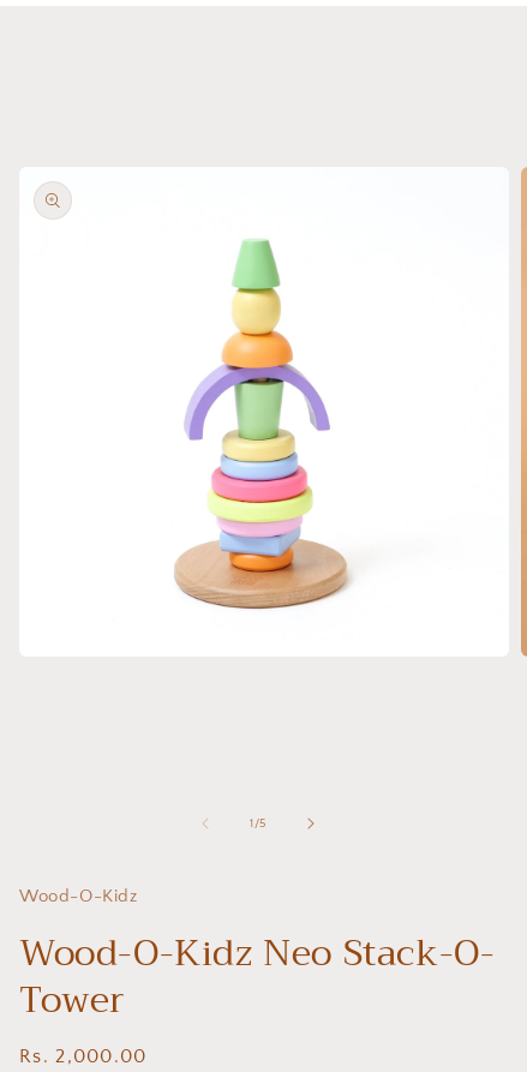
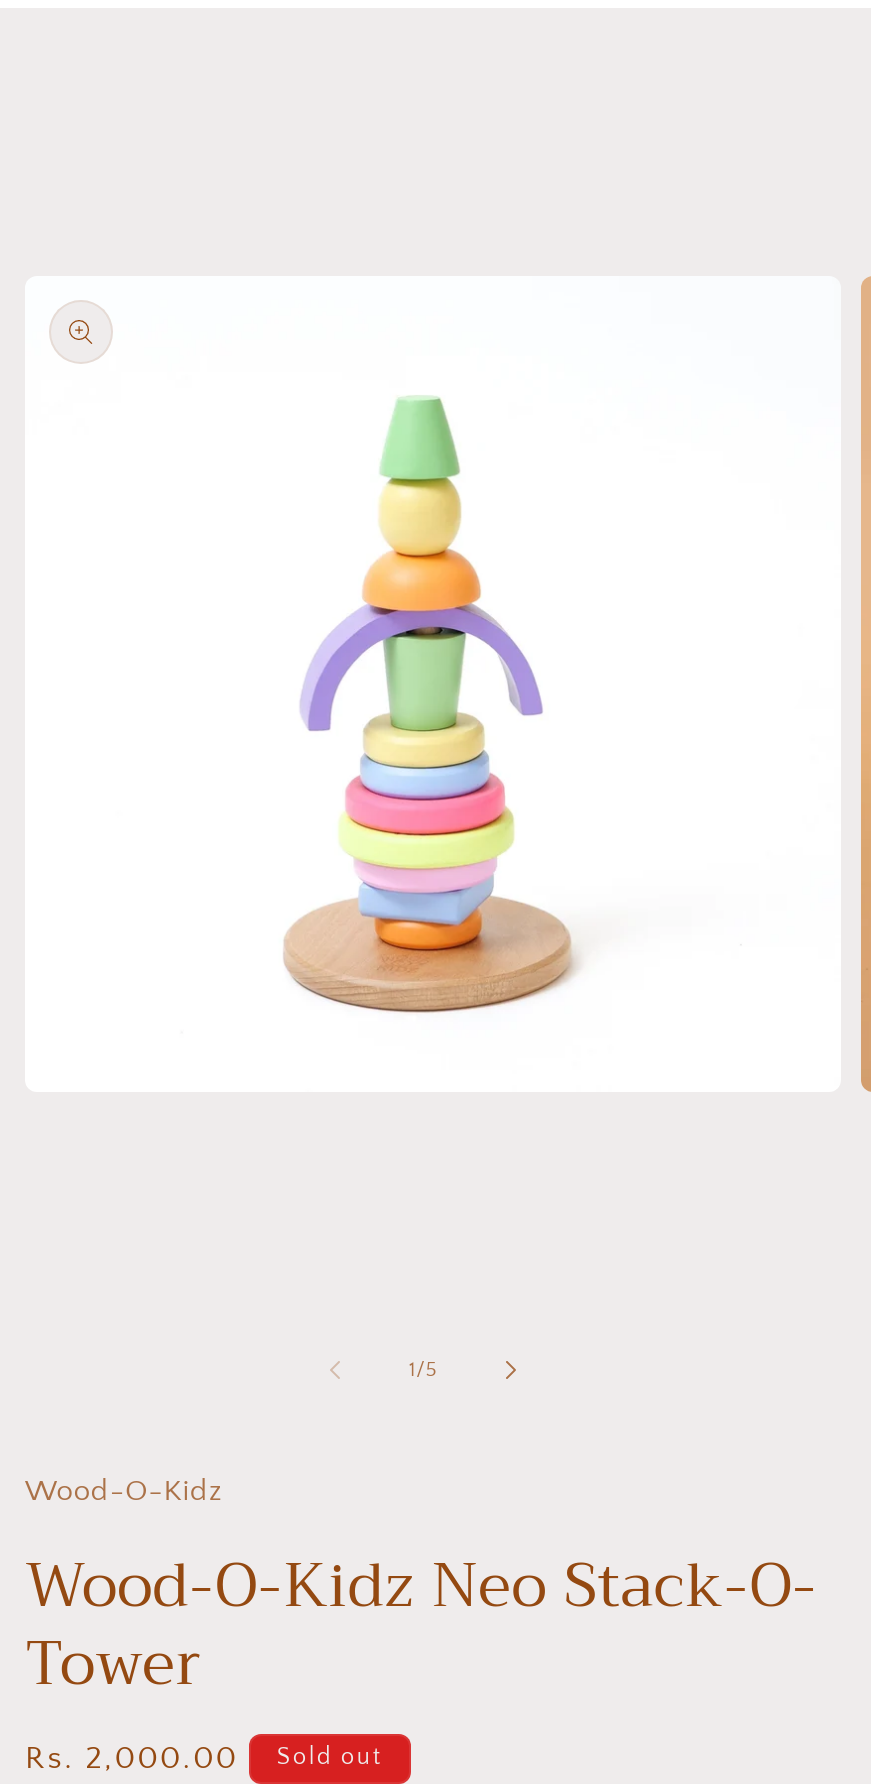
none -> [277,1744,383,1770] Sold out

